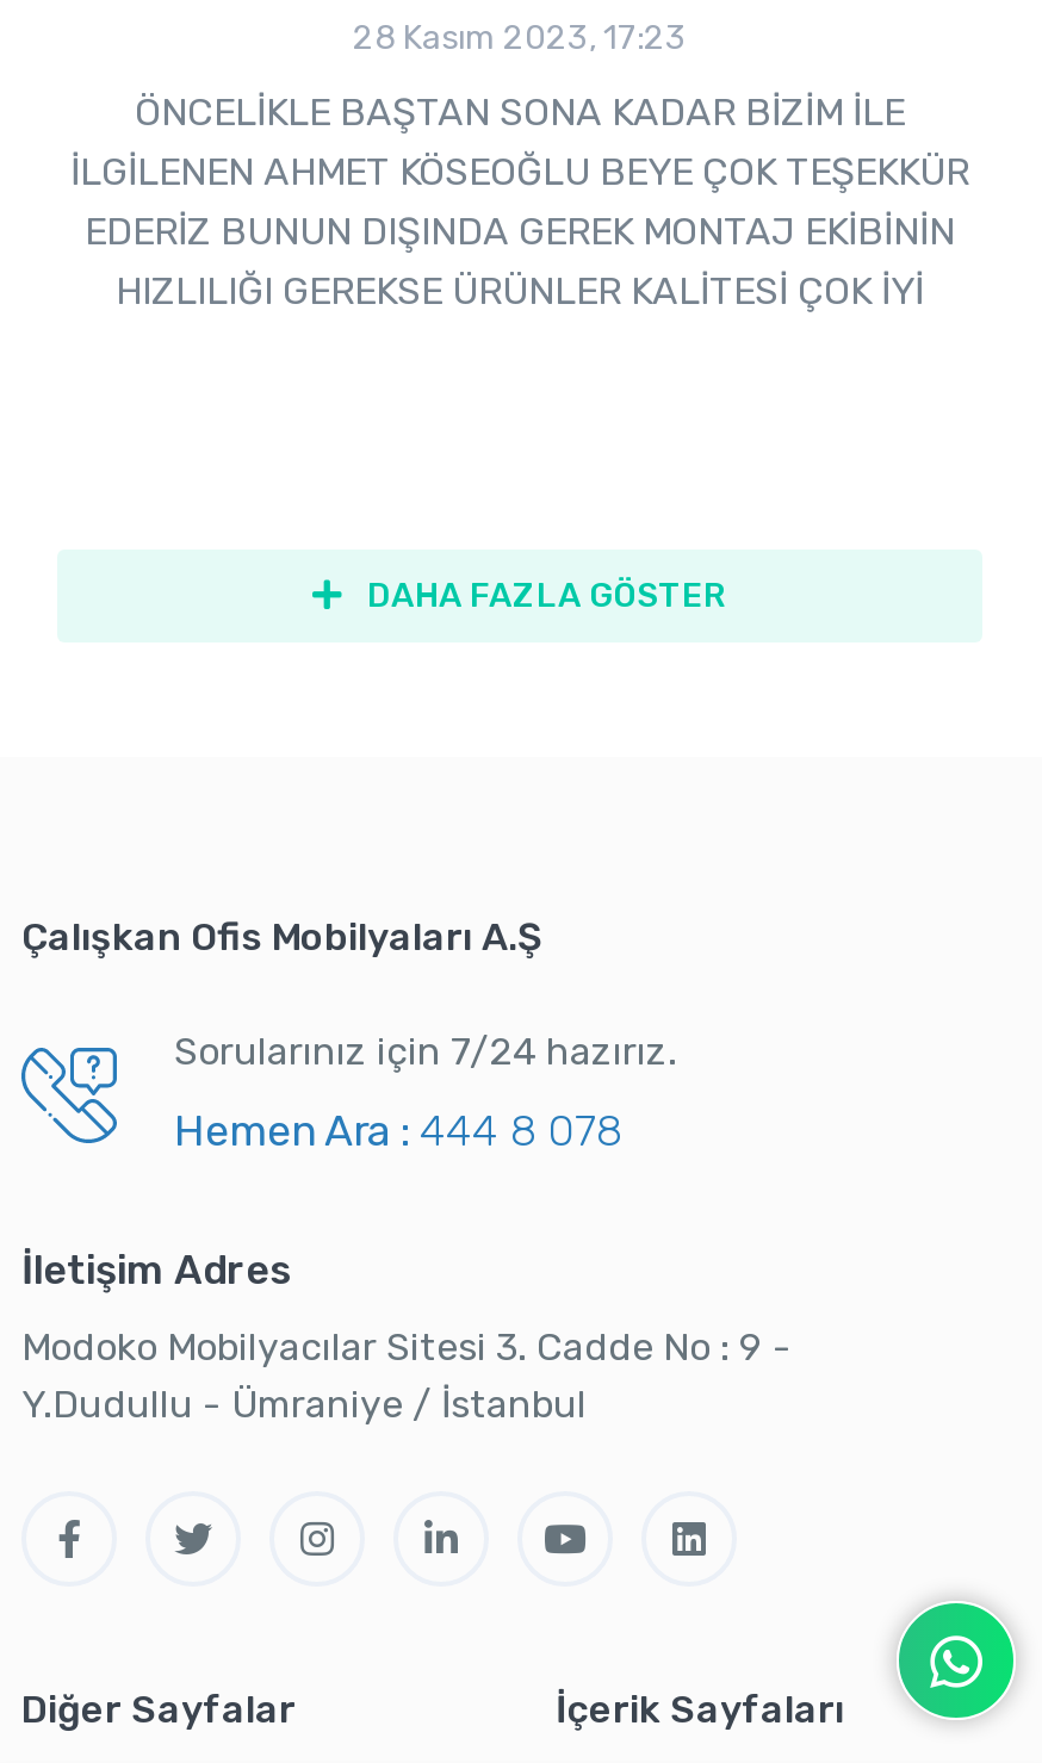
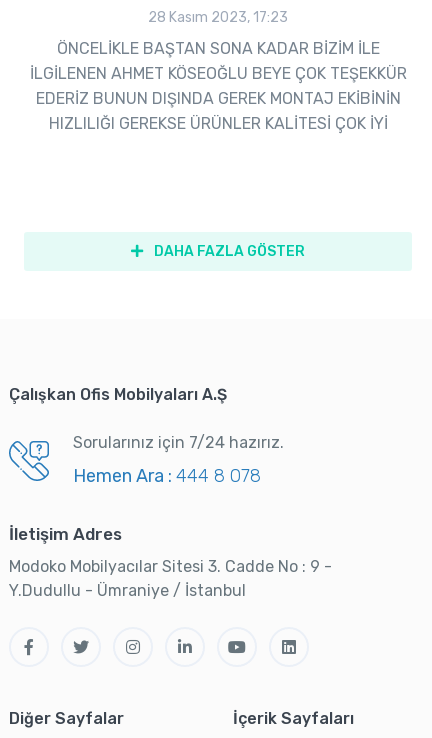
[887,1591,1025,1730] [image] -> none

